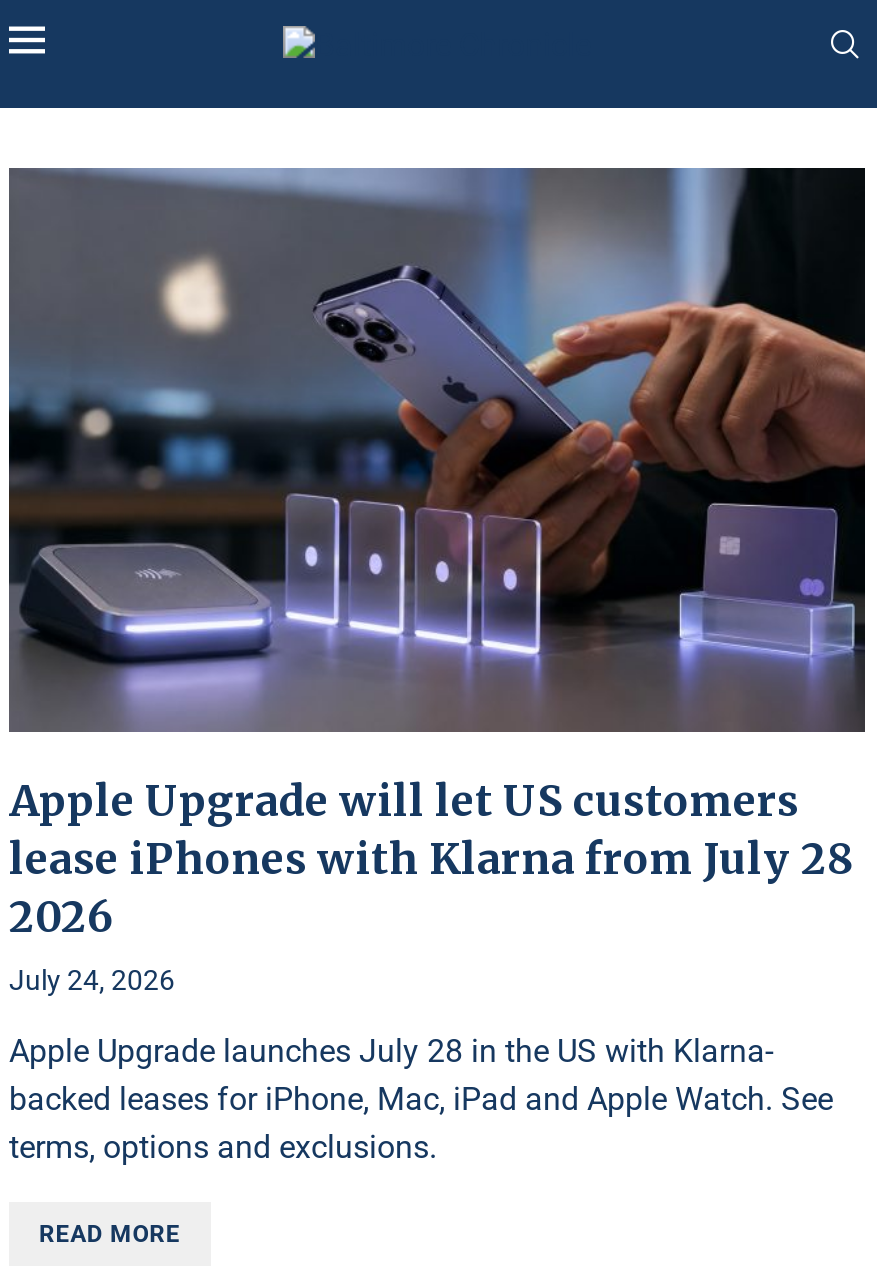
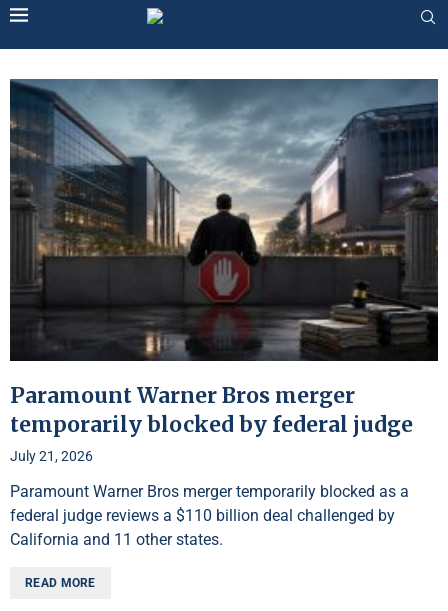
[9,168,867,997] [image] | Apple Upgrade will let US customers | lease iPhones with Klarna from July 28 | 2026 | July 24, 2026 -> [10,78,439,464] [image] | Paramount Warner Bros merger | temporarily blocked by federal judge | July 21, 2026
[9,1033,833,1167] Apple Upgrade launches July 28 in the US with Klarna- | backed leases for iPhone, Mac, iPad and Apple Watch. See | terms, options and exclusions. -> [10,482,409,549] Paramount Warner Bros merger temporarily blocked as a | federal judge reviews a $110 billion deal challenged by | California and 11 other states.

